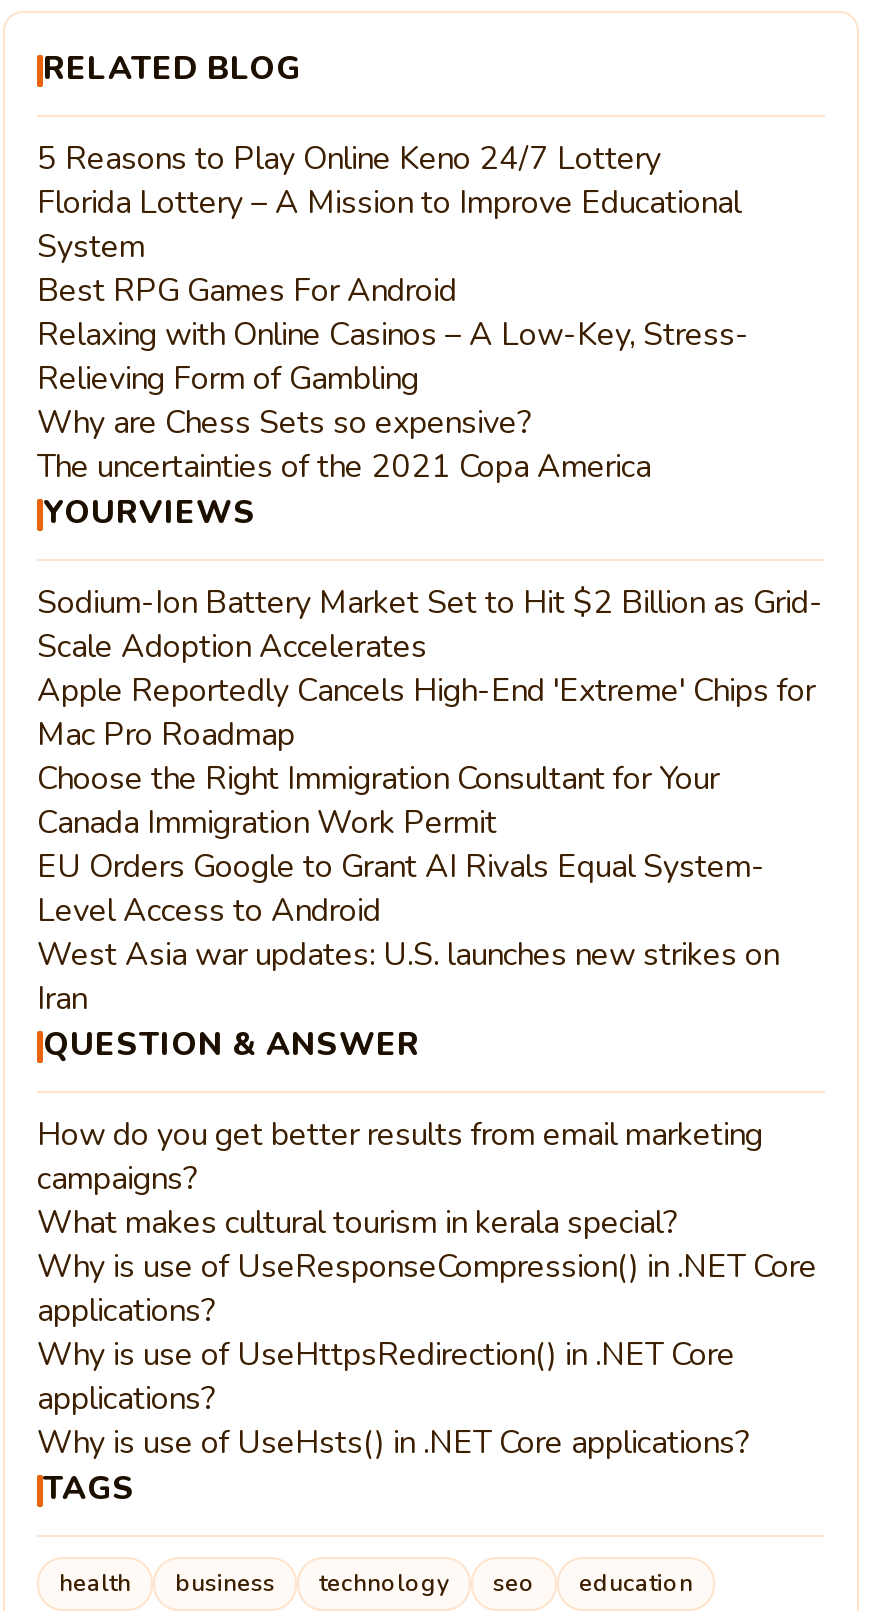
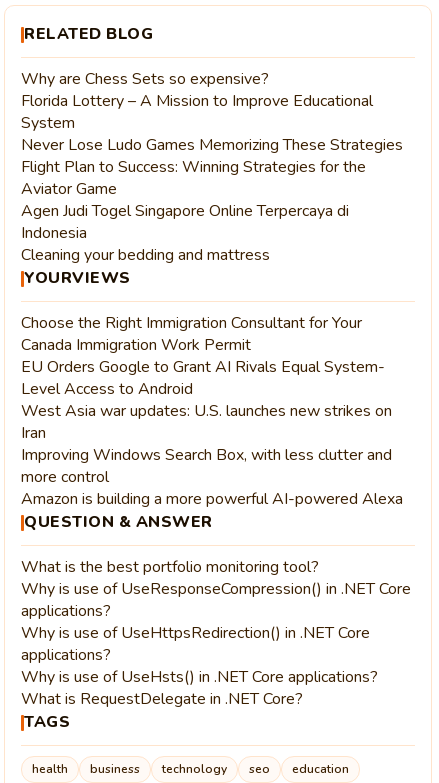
[37,138,661,182] 5 Reasons to Play Online Keno 24/7 Lottery -> none
[37,270,749,490] Best RPG Games For Android | Relaxing with Online Casinos – A Low-Key, Stress- | Relieving Form of Gambling | The uncertainties of the 2021 Copa America -> [21,134,403,266] Never Lose Ludo Games Memorizing These Strategies | Flight Plan to Success: Winning Strategies for the | Aviator Game | Agen Judi Togel Singapore Online Terpercaya di | Indonesia | Cleaning your bedding and mattress
moved [37,402,533,446] -> [21,68,269,90]: Why are Chess Sets so expensive?
moved [43,492,256,536] -> [24,267,130,289]: YOURVIEWS
[37,582,823,758] Sodium-Ion Battery Market Set to Hit $2 Billion as Grid- | Scale Adoption Accelerates | Apple Reportedly Cancels High-End 'Extreme' Chips for | Mac Pro Roadmap -> none
moved [37,758,779,1022] -> [21,312,392,444]: Choose the Right Immigration Consultant for Your | Canada Immigration Work Permit | EU Orders Google to Grant AI Rivals Equal System- | Level Access to Android | West Asia war updates: U.S. launches new strikes on | Iran
none -> [21,444,403,510] Improving Windows Search Box, with less clutter and | more control | Amazon is building a more powerful AI-powered Alexa
[37,1114,763,1246] How do you get better results from email marketing | campaigns? | What makes cultural tourism in kerala special? -> [21,556,319,578] What is the best portfolio monitoring tool?
moved [37,1246,817,1466] -> [21,578,411,688]: Why is use of UseResponseCompression() in .NET Core | applications? | Why is use of UseHttpsRedirection() in .NET Core | applications? | Why is use of UseHsts() in .NET Core applications?
none -> [21,688,303,710] What is RequestDelegate in .NET Core?

